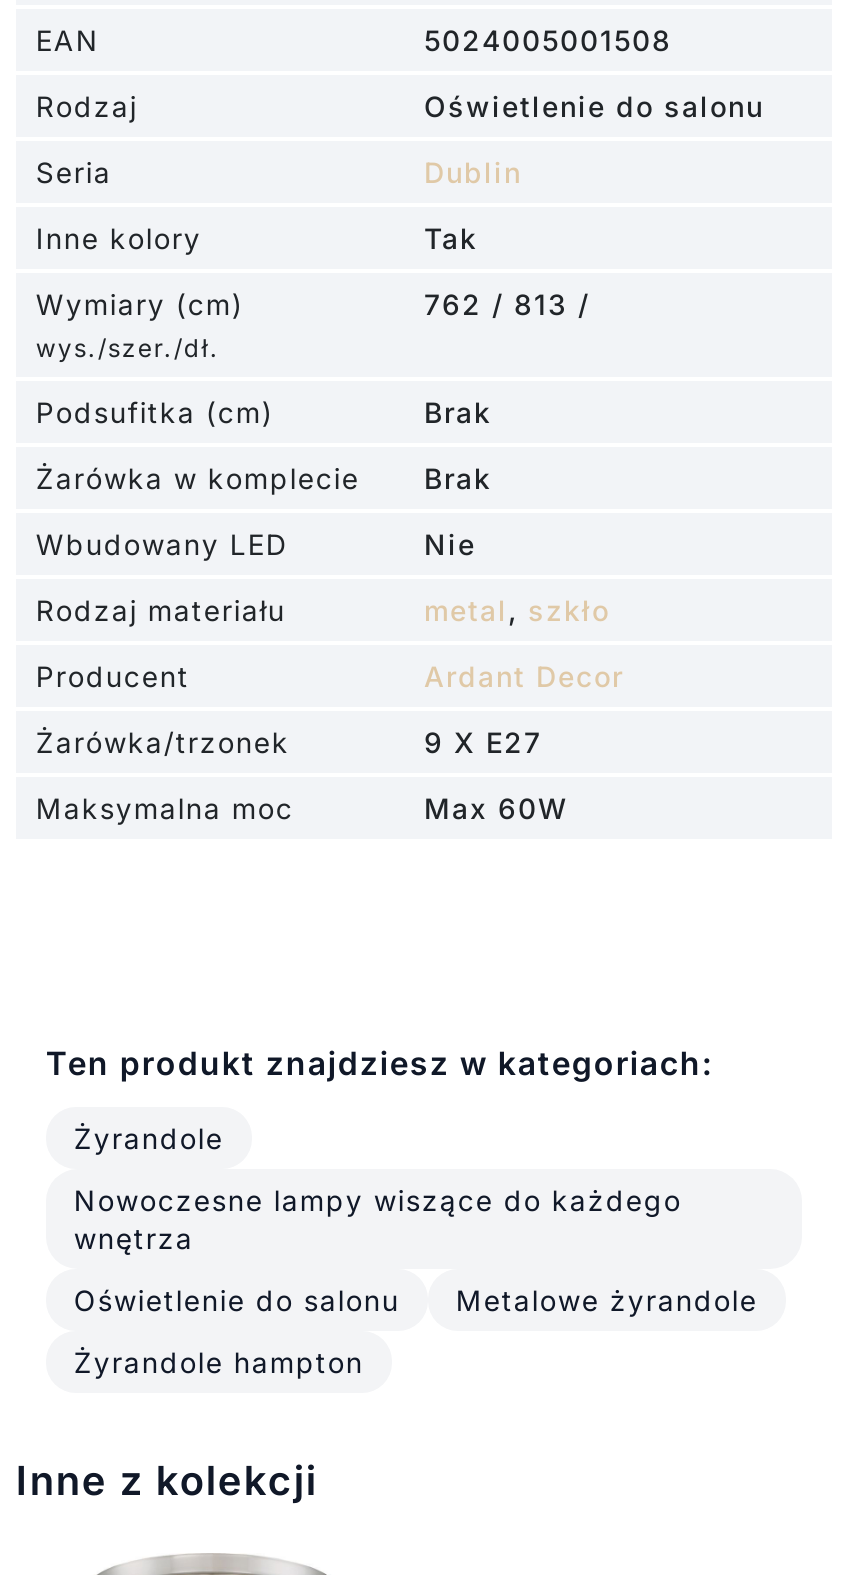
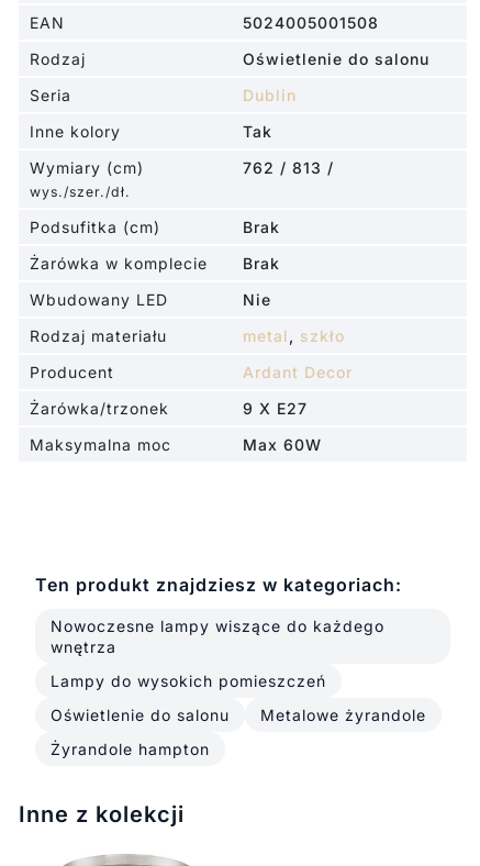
[74,1120,224,1154] Żyrandole -> none
moved [74,1182,682,1254] -> [50,616,384,656]: Nowoczesne lampy wiszące do każdego | wnętrza
none -> [50,671,326,690] Lampy do wysokich pomieszczeń

